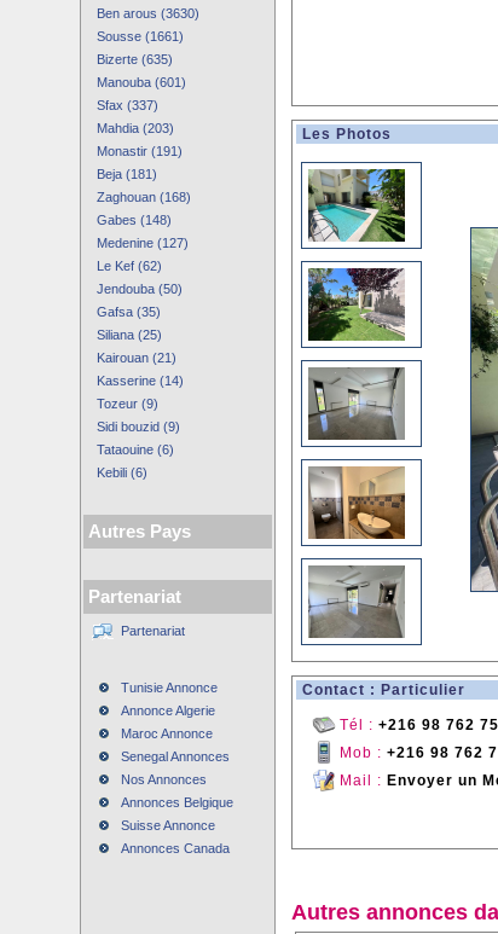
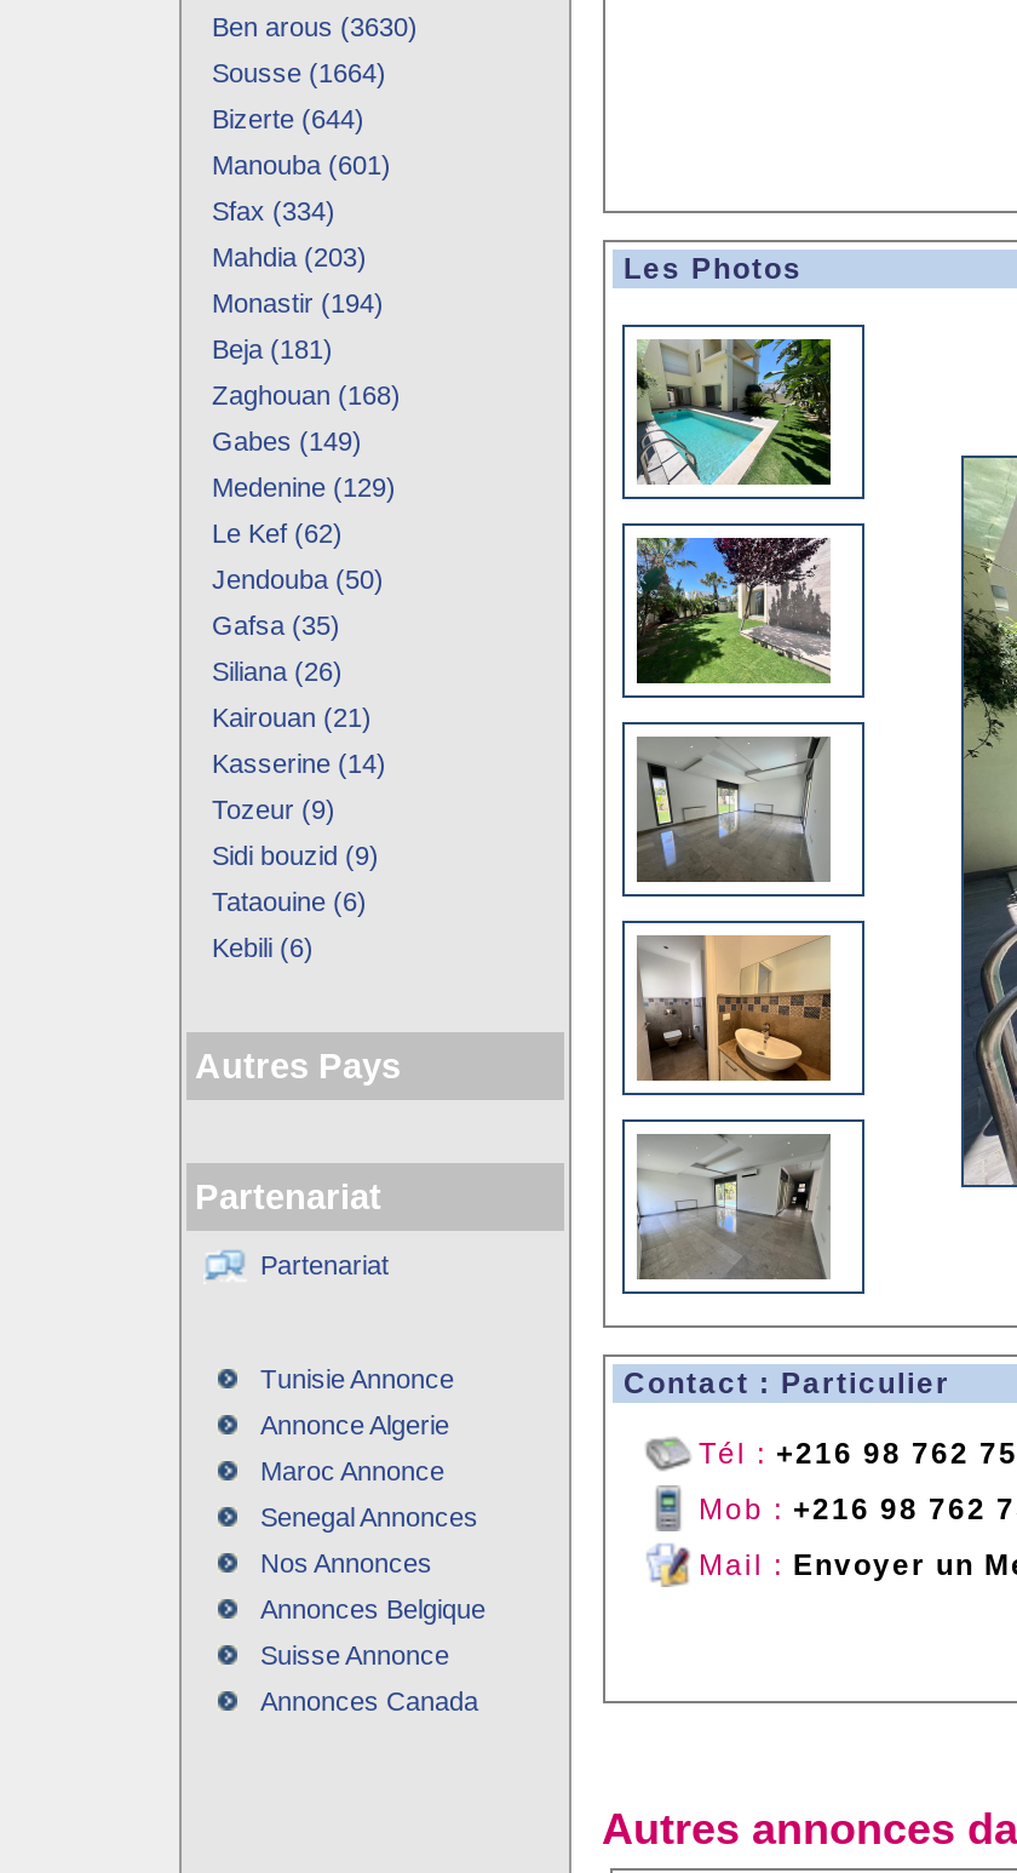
[96,29,183,43] Sousse (1661) -> [212,58,386,87] Sousse (1664)
[96,52,172,66] Bizerte (635) -> [212,104,364,133] Bizerte (644)
[96,98,158,112] Sfax (337) -> [212,196,335,225] Sfax (334)
[96,144,182,158] Monastir (191) -> [212,288,384,317] Monastir (194)
[96,213,171,227] Gabes (148) -> [212,426,362,456] Gabes (149)
[96,236,188,250] Medenine (127) -> [212,472,396,502] Medenine (129)
[96,327,161,342] Siliana (25) -> [212,657,343,686] Siliana (26)

